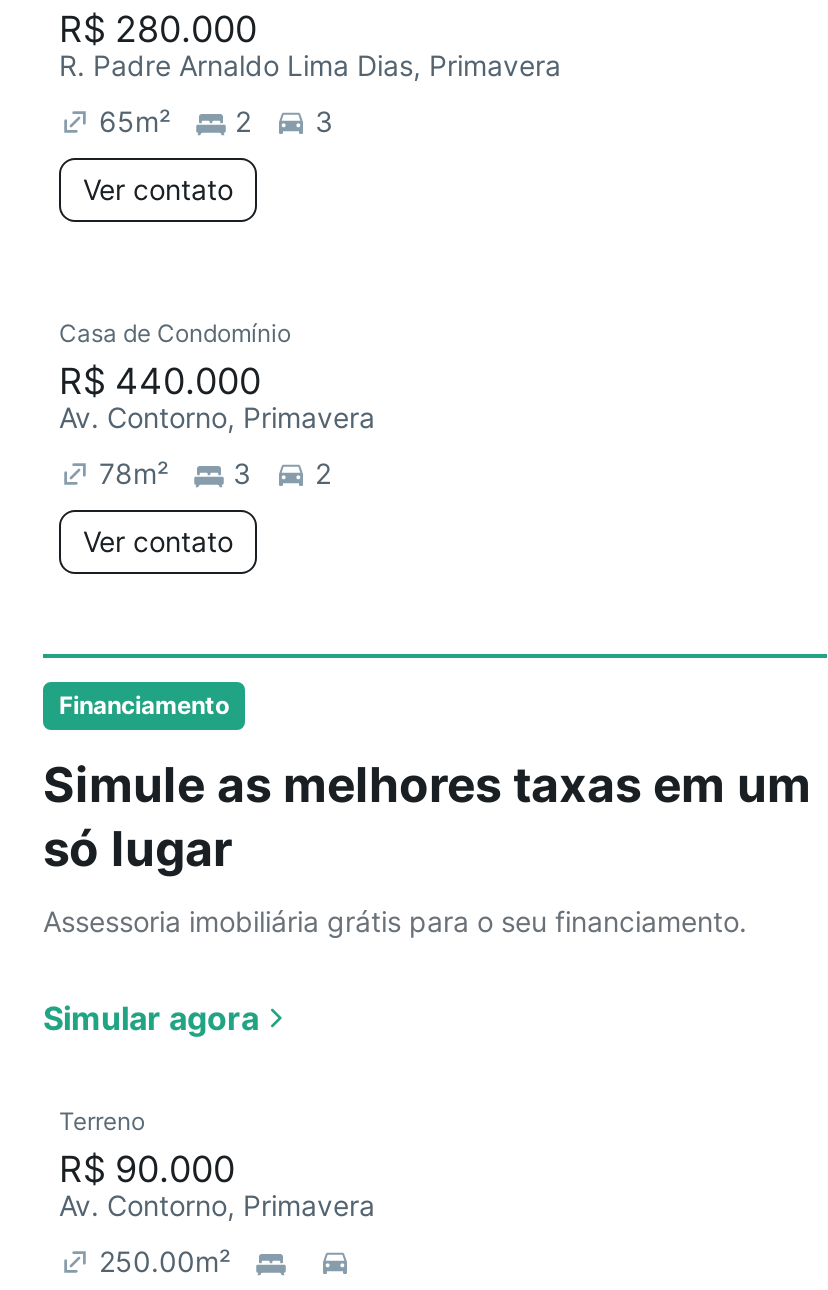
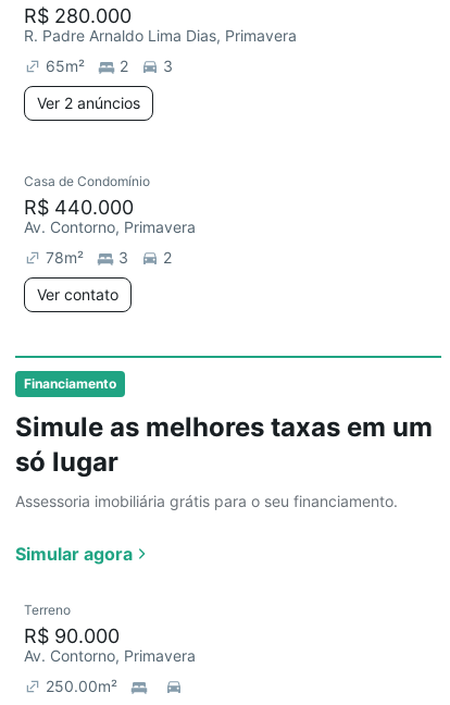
[83,172,233,206] Ver contato -> [37,94,140,112] Ver 2 anúncios

